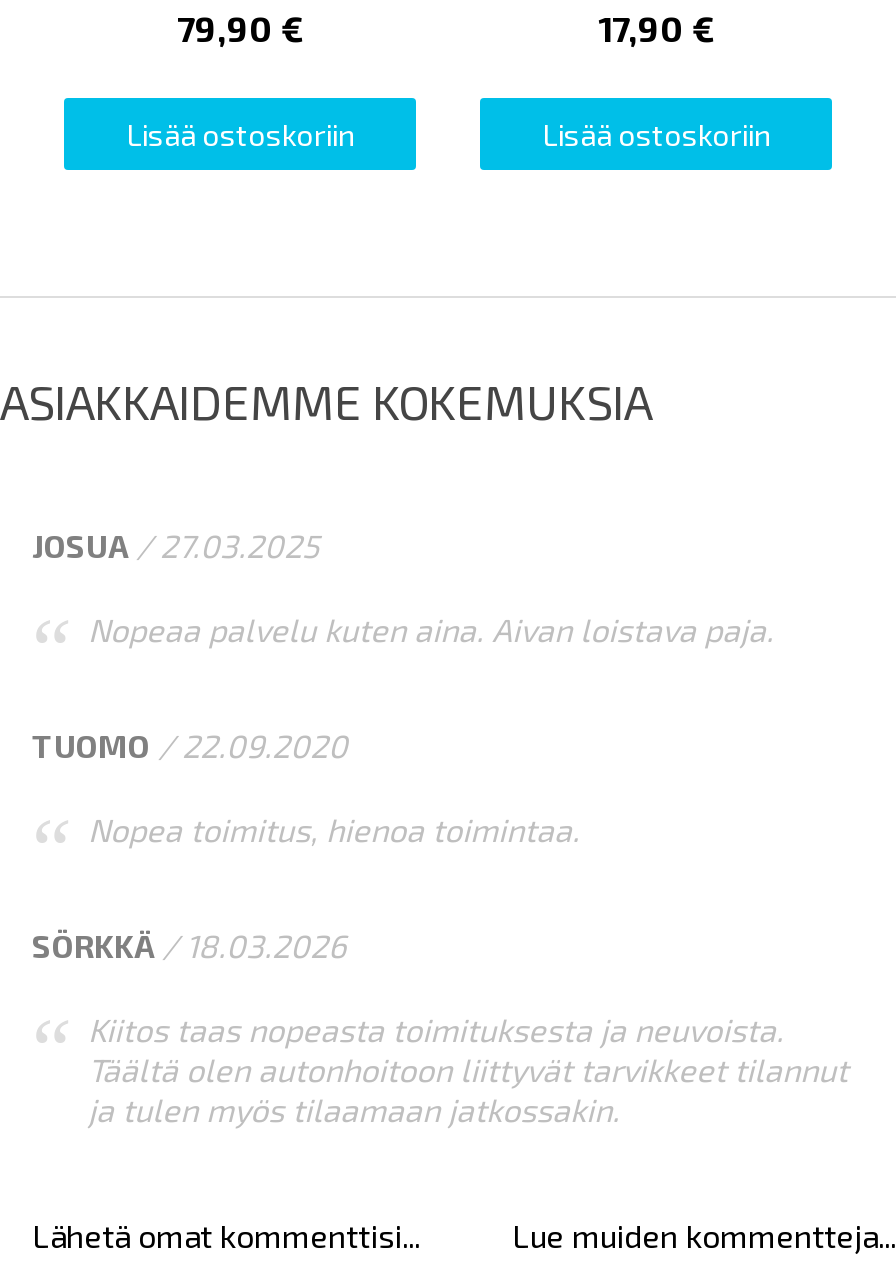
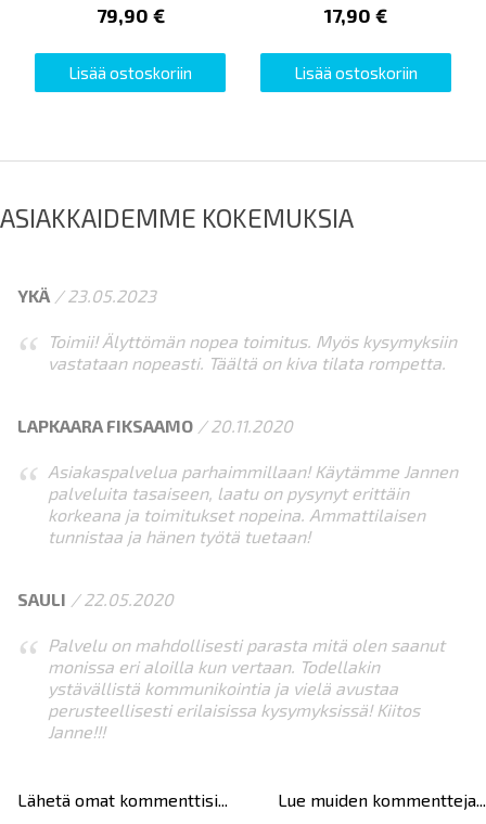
[32,526,320,564] JOSUA / 27.03.2025 -> [17,285,156,306] YKÄ / 23.05.2023
[88,609,774,647] Nopeaa palvelu kuten aina. Aivan loistava paja. -> [48,330,457,373] Toimii! Älyttömän nopea toimitus. Myös kysymyksiin | vastataan nopeasti. Täältä on kiva tilata rompetta.
[32,726,348,764] TUOMO / 22.09.2020 -> [17,415,293,436] LAPKAARA FIKSAAMO / 20.11.2020
[88,809,580,847] Nopea toimitus, hienoa toimintaa. -> [48,460,458,546] Asiakaspalvelua parhaimmillaan! Käytämme Jannen | palveluita tasaiseen, laatu on pysynyt erittäin | korkeana ja toimitukset nopeina. Ammattilaisen | tunnistaa ja hänen työtä tuetaan!
[32,926,346,964] SÖRKKÄ / 18.03.2026 -> [17,589,174,609] SAULI / 22.05.2020
[88,1009,848,1127] Kiitos taas nopeasta toimituksesta ja neuvoista. | Täältä olen autonhoitoon liittyvät tarvikkeet tilannut | ja tulen myös tilaamaan jatkossakin. -> [48,634,445,741] Palvelu on mahdollisesti parasta mitä olen saanut | monissa eri aloilla kun vertaan. Todellakin | ystävällistä kommunikointia ja vielä avustaa | perusteellisesti erilaisissa kysymyksissä! Kiitos | Janne!!!

